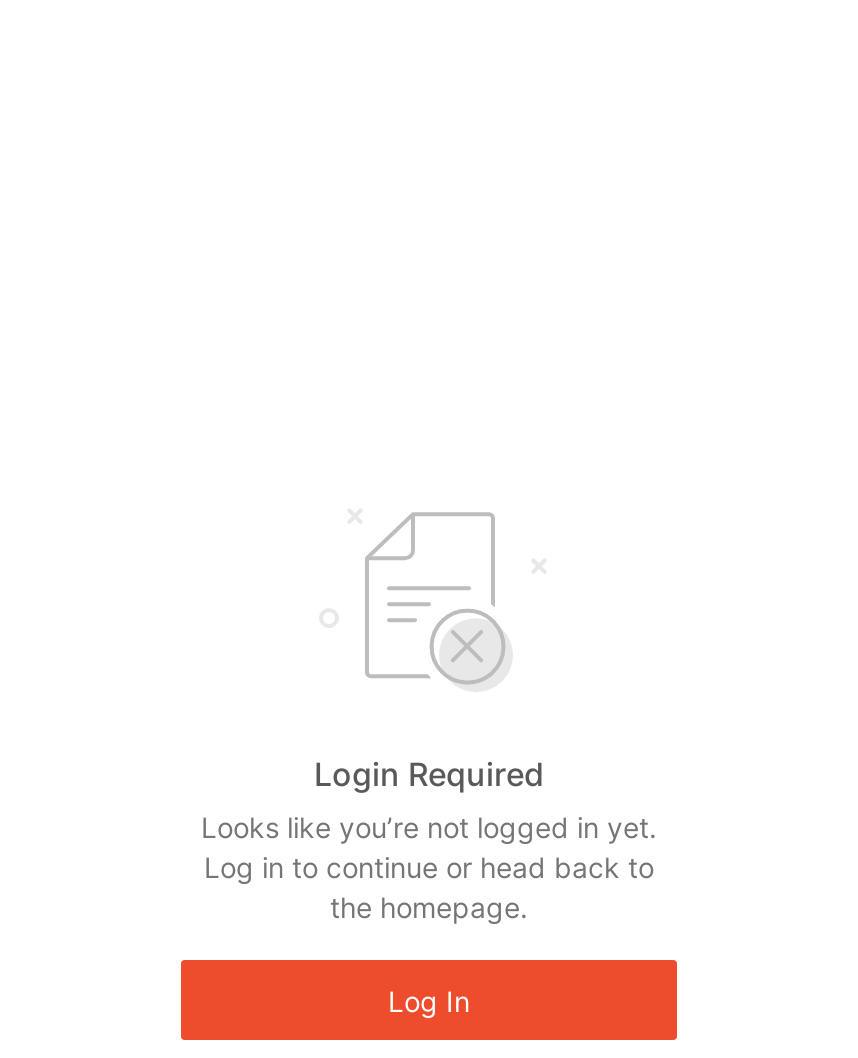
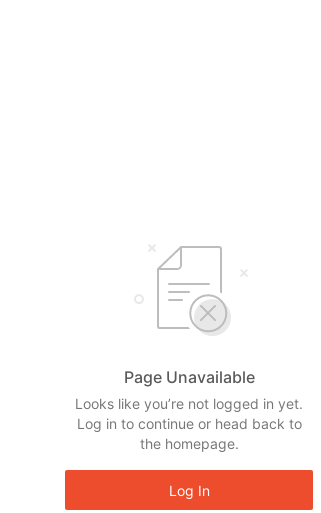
[314,754,544,794] Login Required -> [123,367,254,387] Page Unavailable

